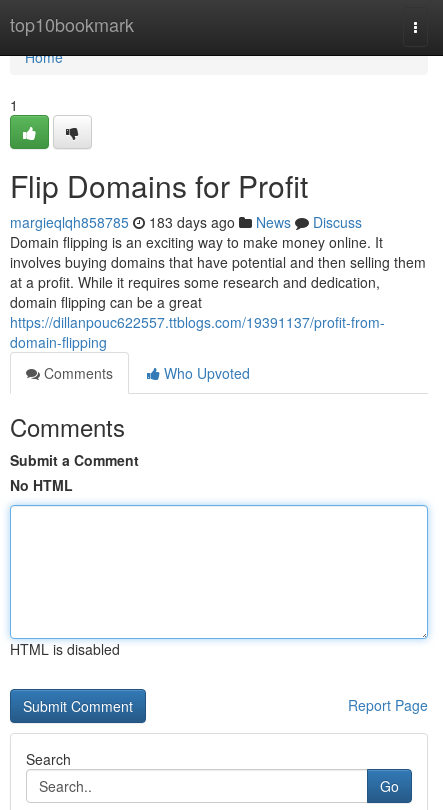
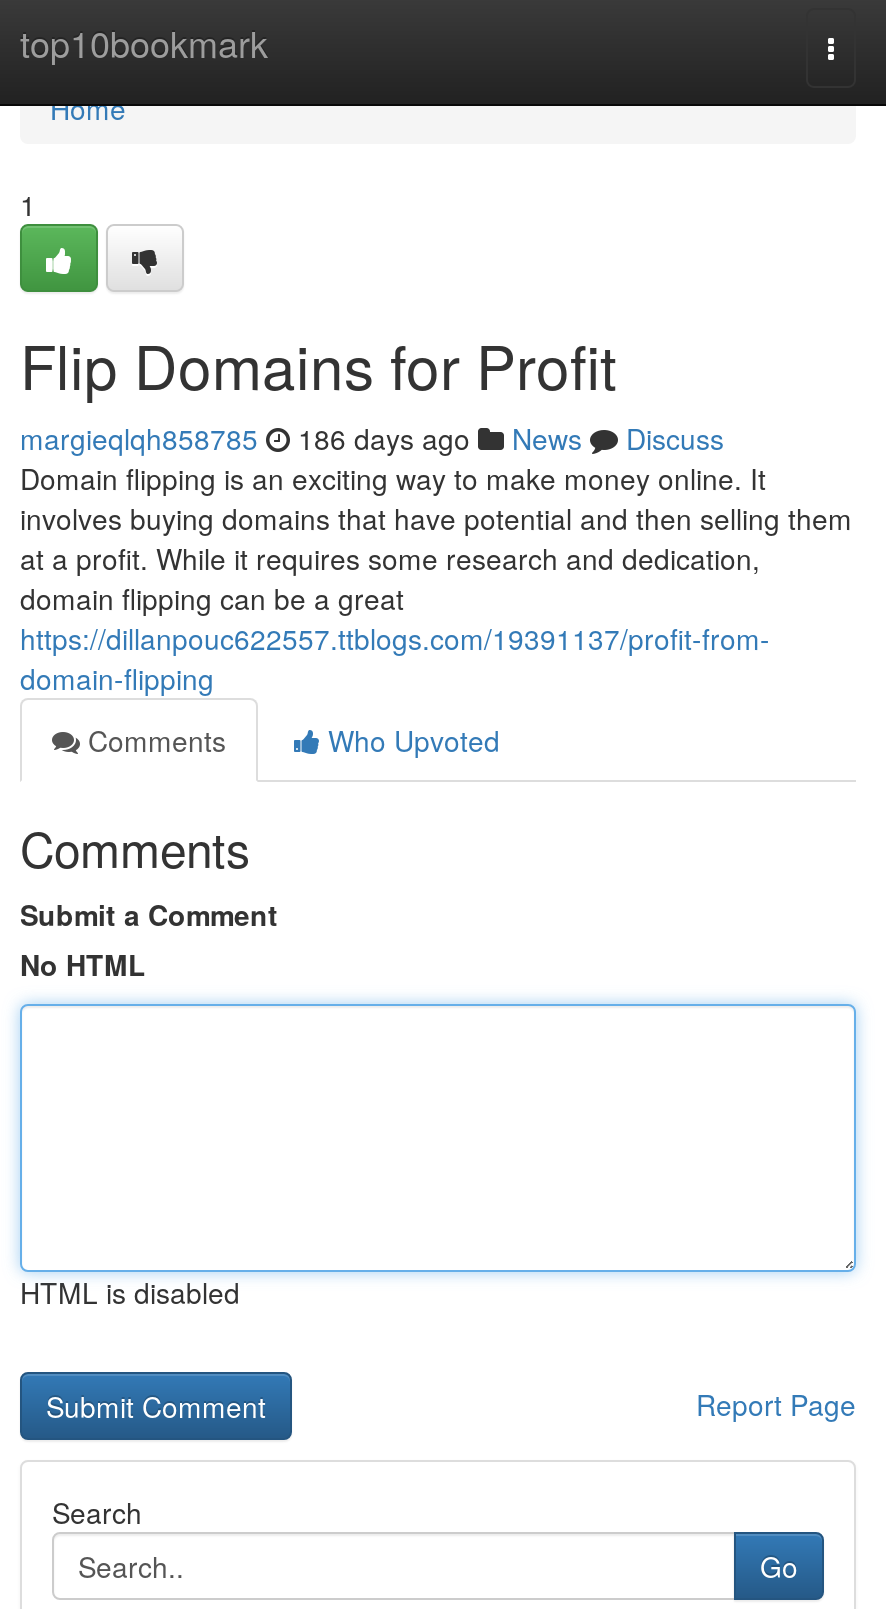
[10,212,362,232] margieqlqh858785 183 days ago News Discuss -> [20,418,724,458] margieqlqh858785 186 days ago News Discuss

